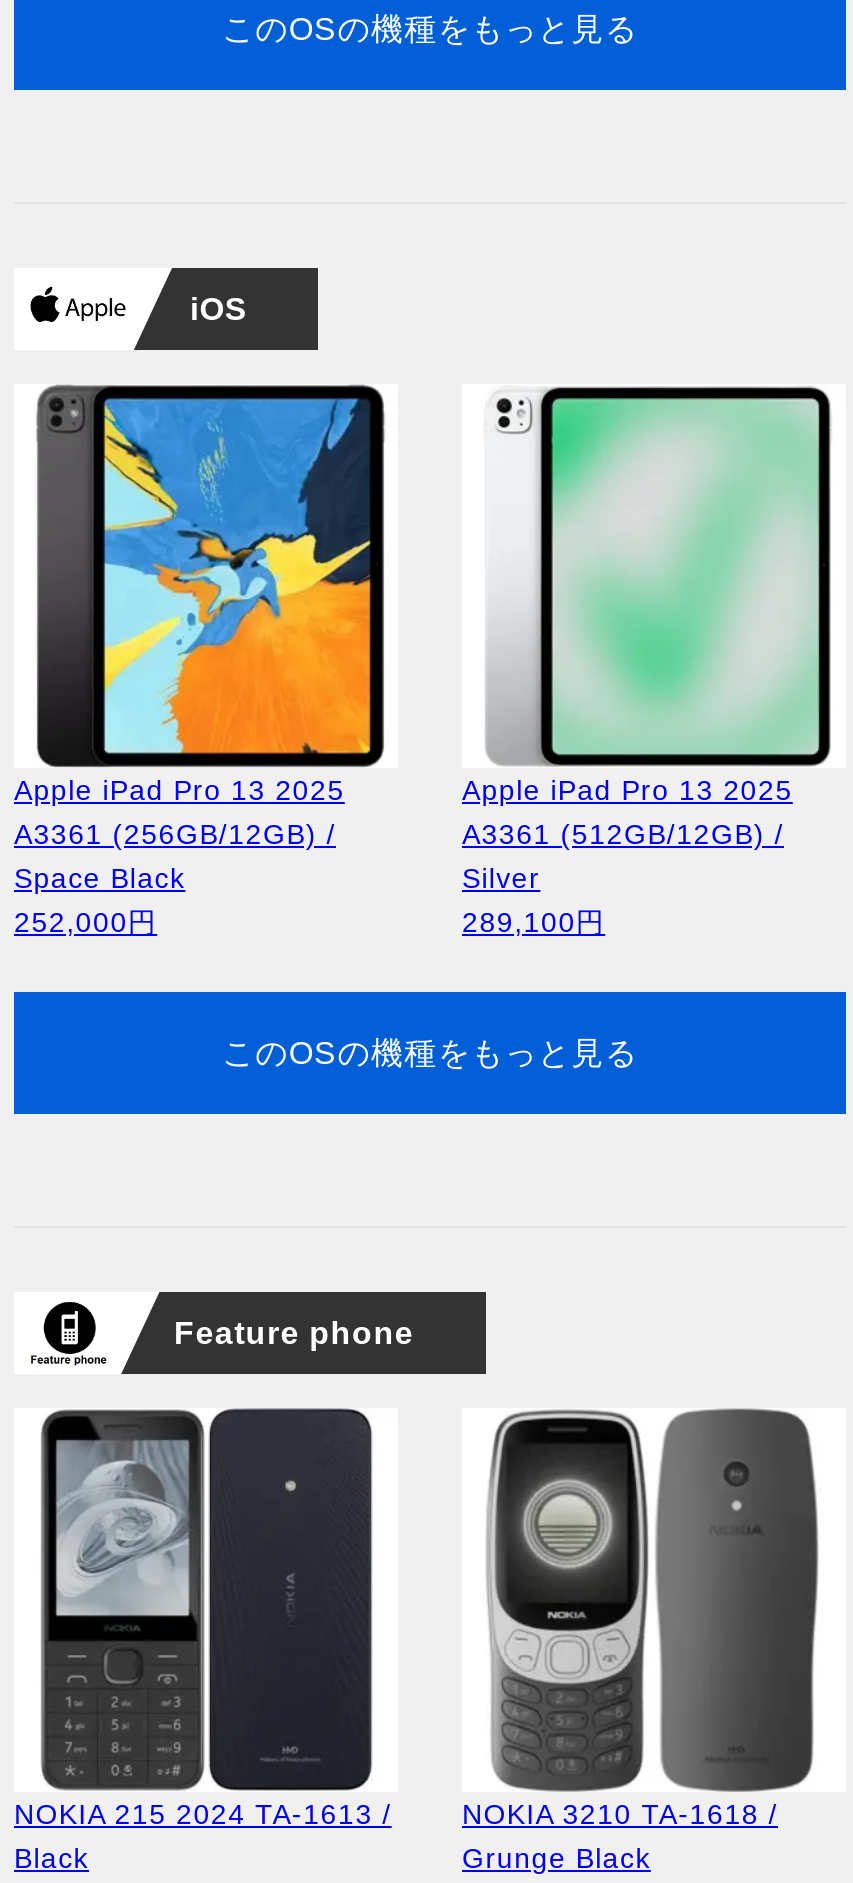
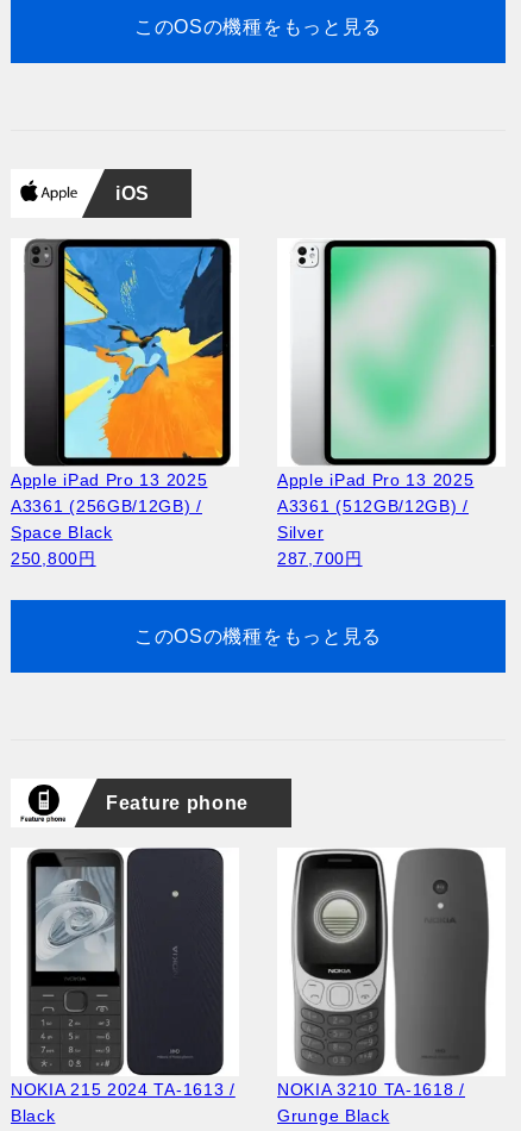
[14,906,157,938] 252,000円 -> [11,549,96,568] 250,800円
[462,906,605,938] 289,100円 -> [277,549,362,568] 287,700円

